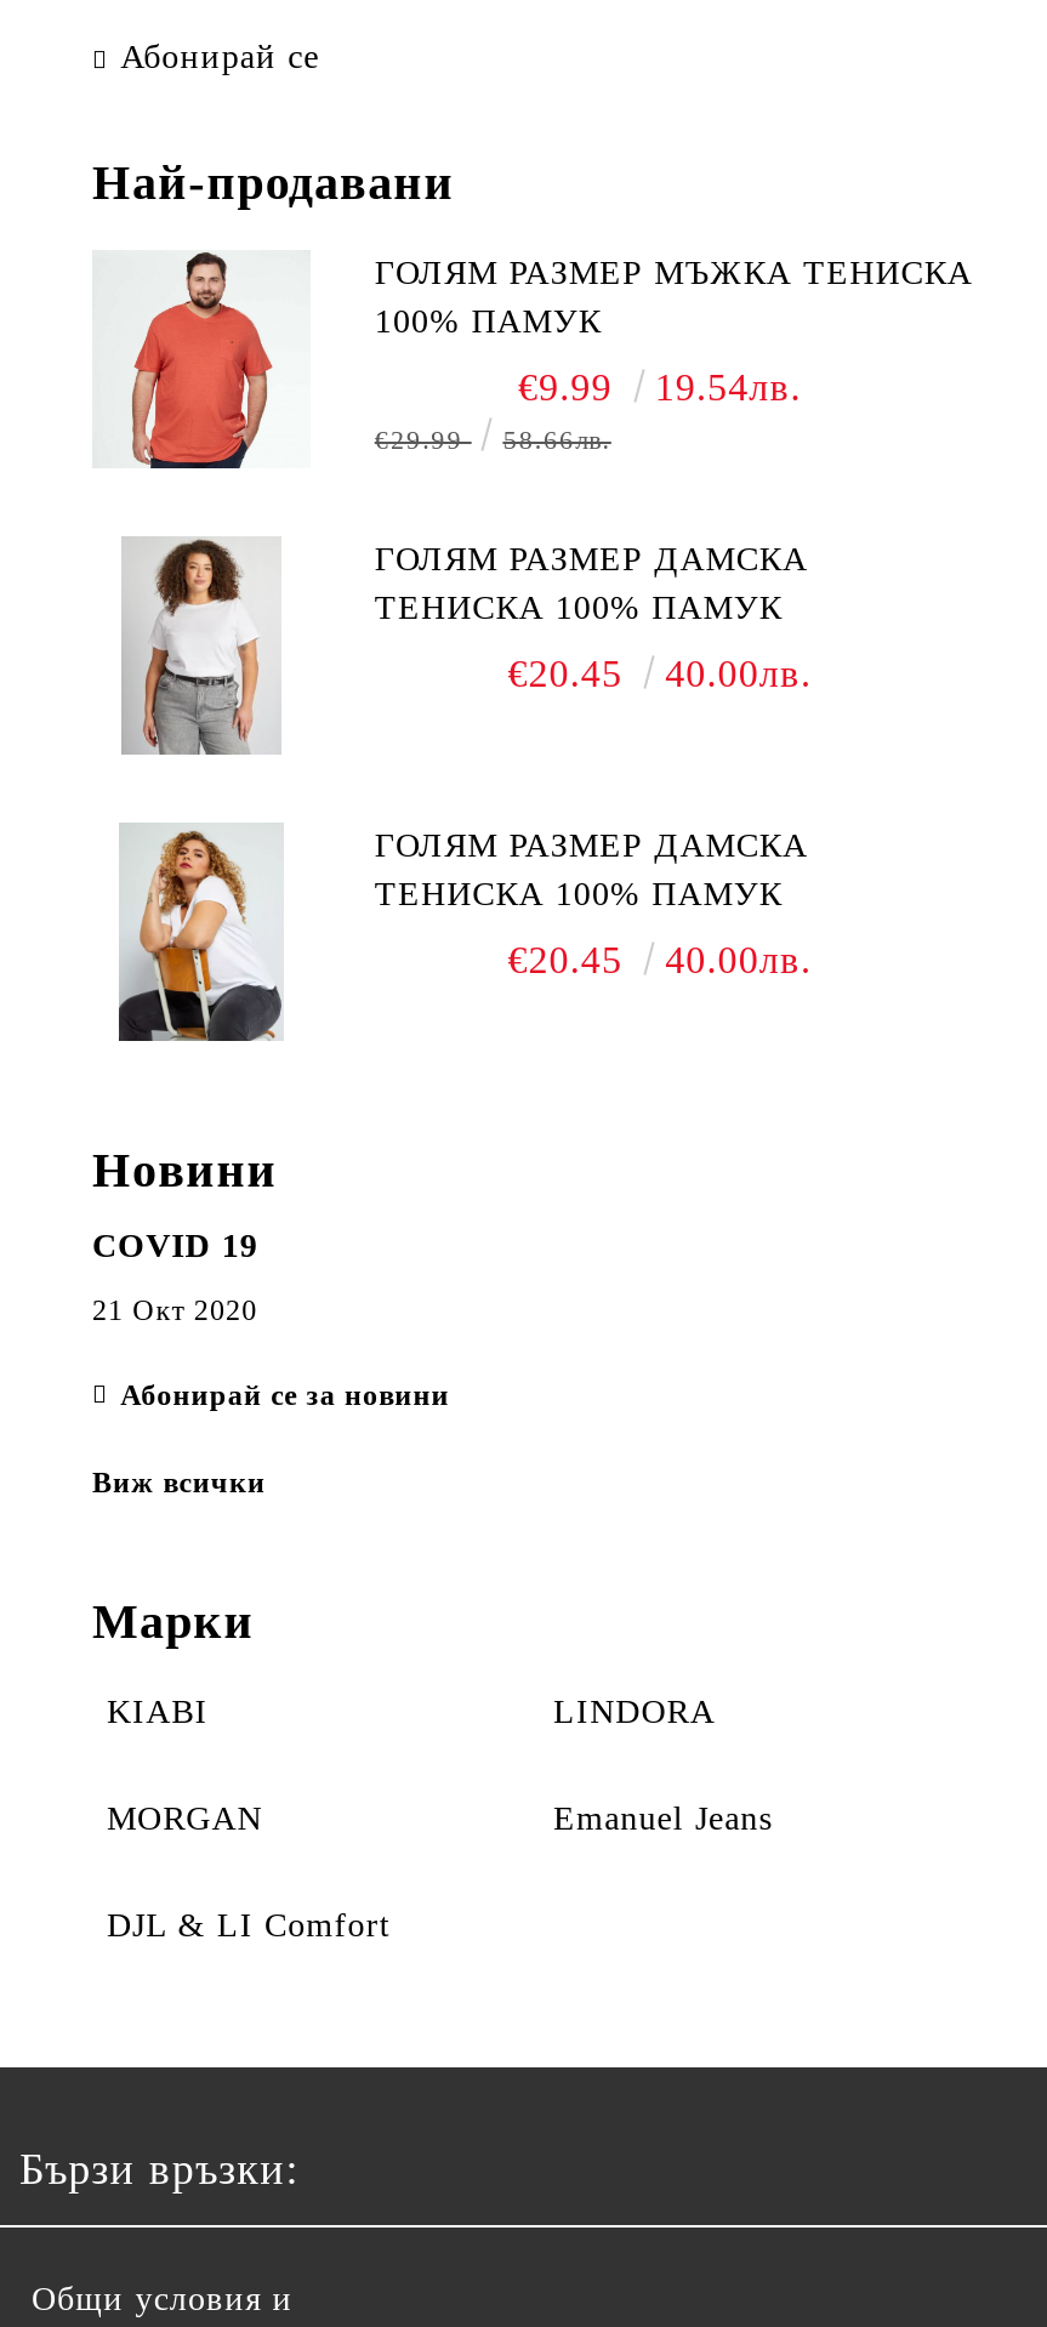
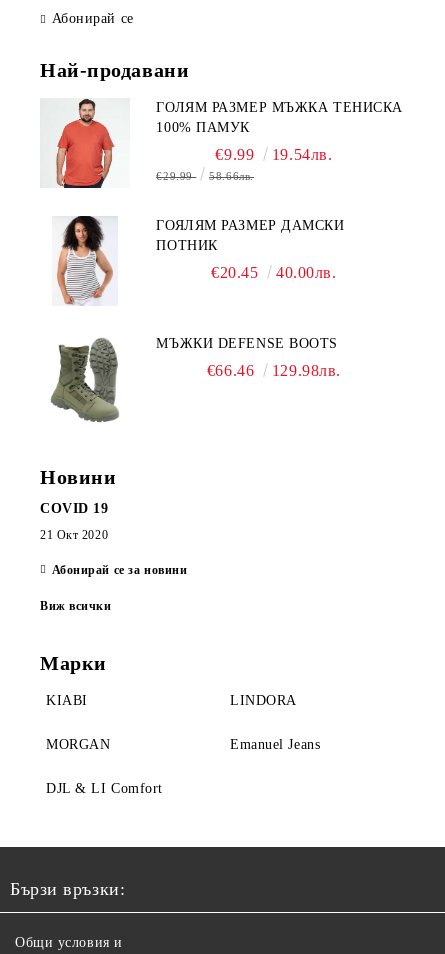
[121,536,279,757] [image] -> [53,215,116,306] [image]
[375,541,808,626] ГОЛЯМ РАЗМЕР ДАМСКА | ТЕНИСКА 100% ПАМУК -> [156,218,345,253] ГОЯЛЯМ РАЗМЕР ДАМСКИ | ПОТНИК
[116,823,808,1043] [image] | ГОЛЯМ РАЗМЕР ДАМСКА | ТЕНИСКА 100% ПАМУК -> [51,335,338,424] [image] | МЪЖКИ DEFENSE BOOTS
[508,939,812,980] €20.45 | 40.00лв. -> [207,362,341,379] €66.46 | 129.98лв.

